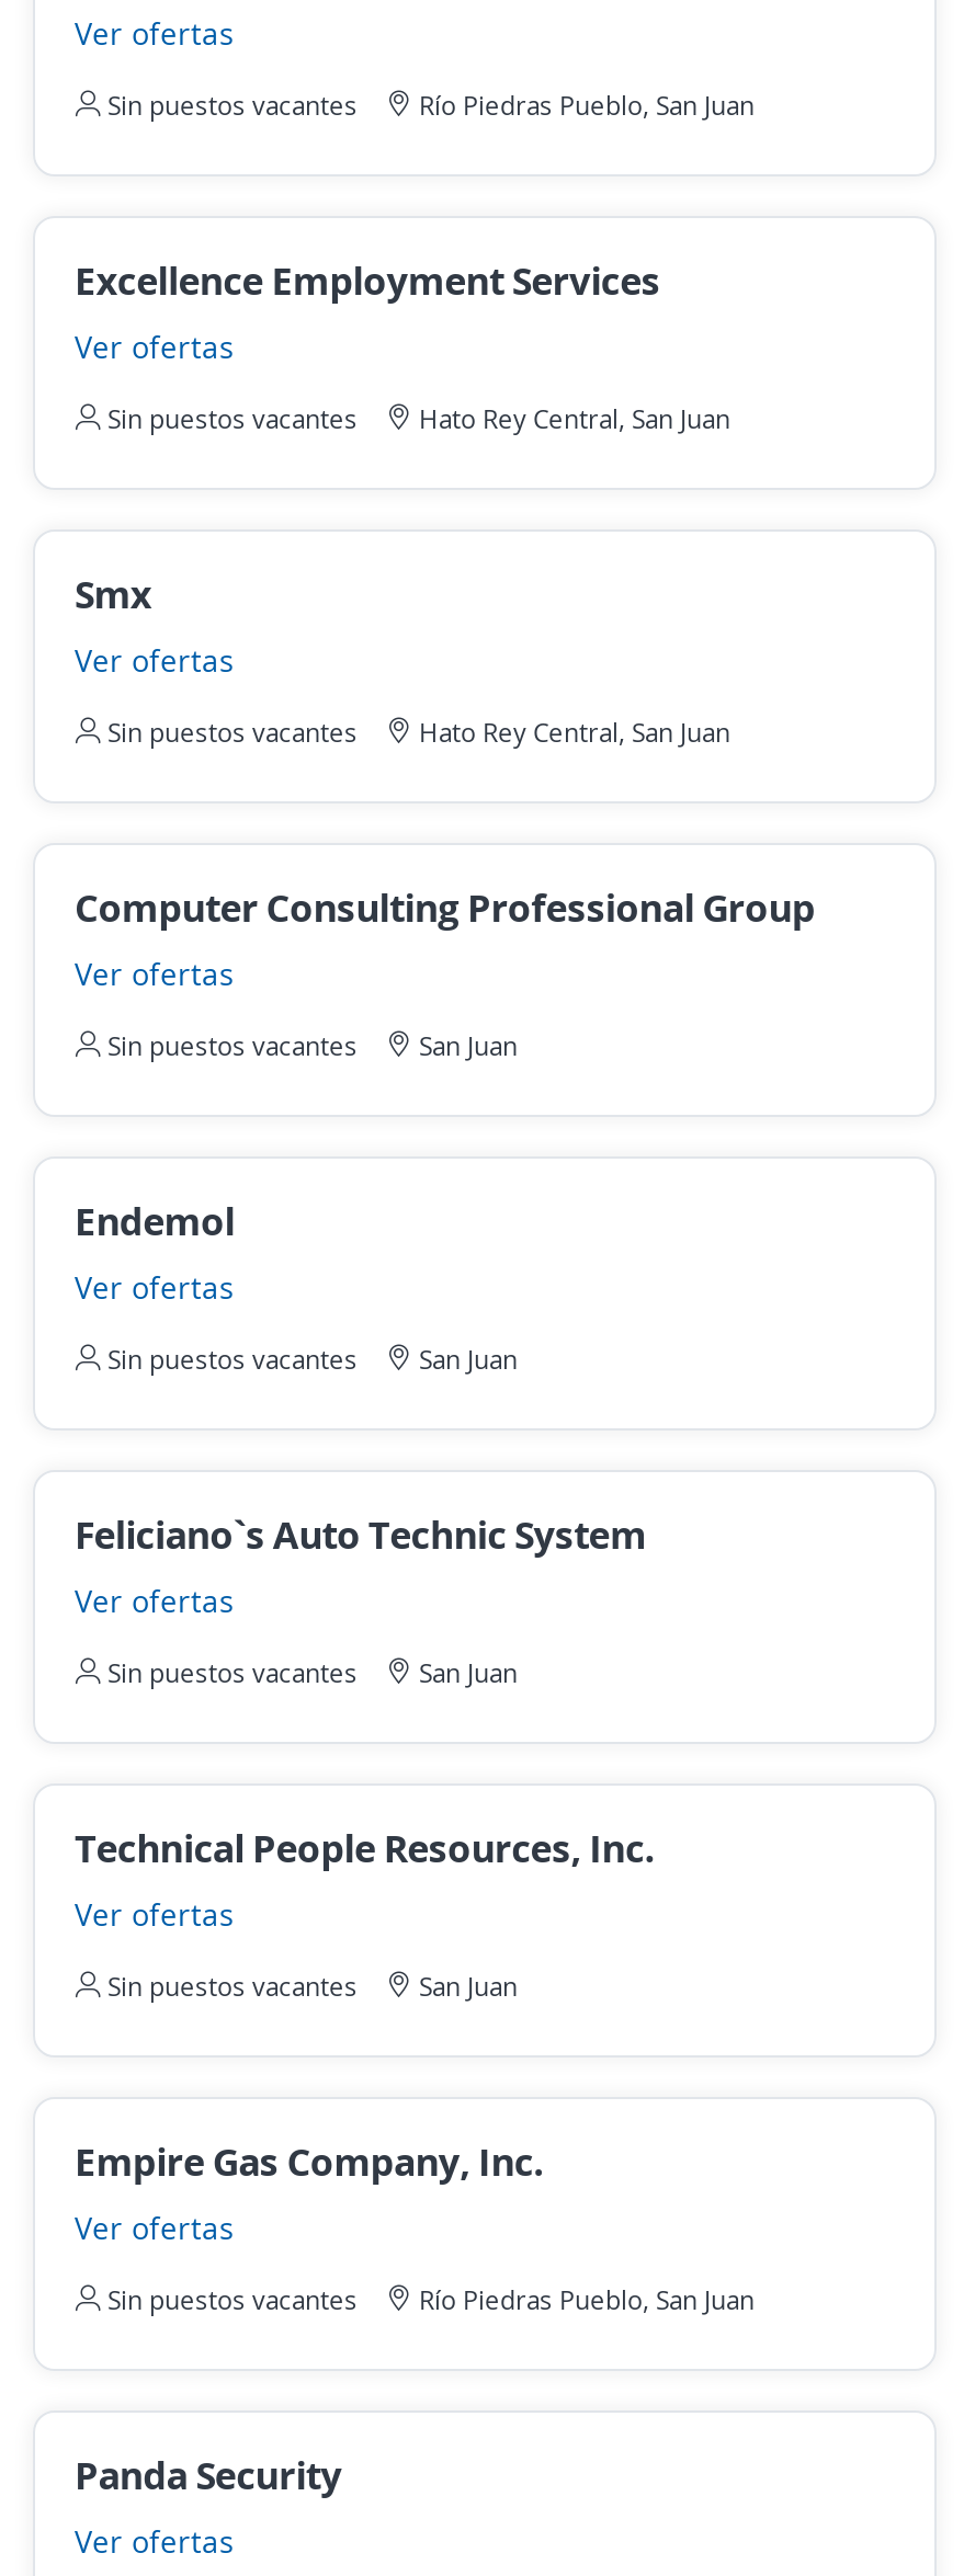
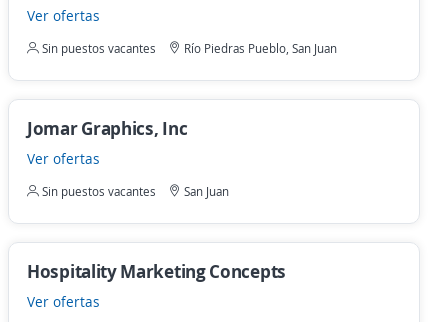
[75,253,815,933] Excellence Employment Services | Ver ofertas | Sin puestos vacantes | Hato Rey Central, San Juan | Smx | Ver ofertas | Sin puestos vacantes | Hato Rey Central, San Juan | Computer Consulting Professional Group -> [27,116,187,140] Jomar Graphics, Inc
[75,1194,755,2500] Endemol | Ver ofertas | Sin puestos vacantes | San Juan | Feliciano`s Auto Technic System | Ver ofertas | Sin puestos vacantes | San Juan | Technical People Resources, Inc. | Ver ofertas | Sin puestos vacantes | San Juan | Empire Gas Company, Inc. | Ver ofertas | Sin puestos vacantes | Río Piedras Pueblo, San Juan | Panda Security -> [27,259,286,283] Hospitality Marketing Concepts

